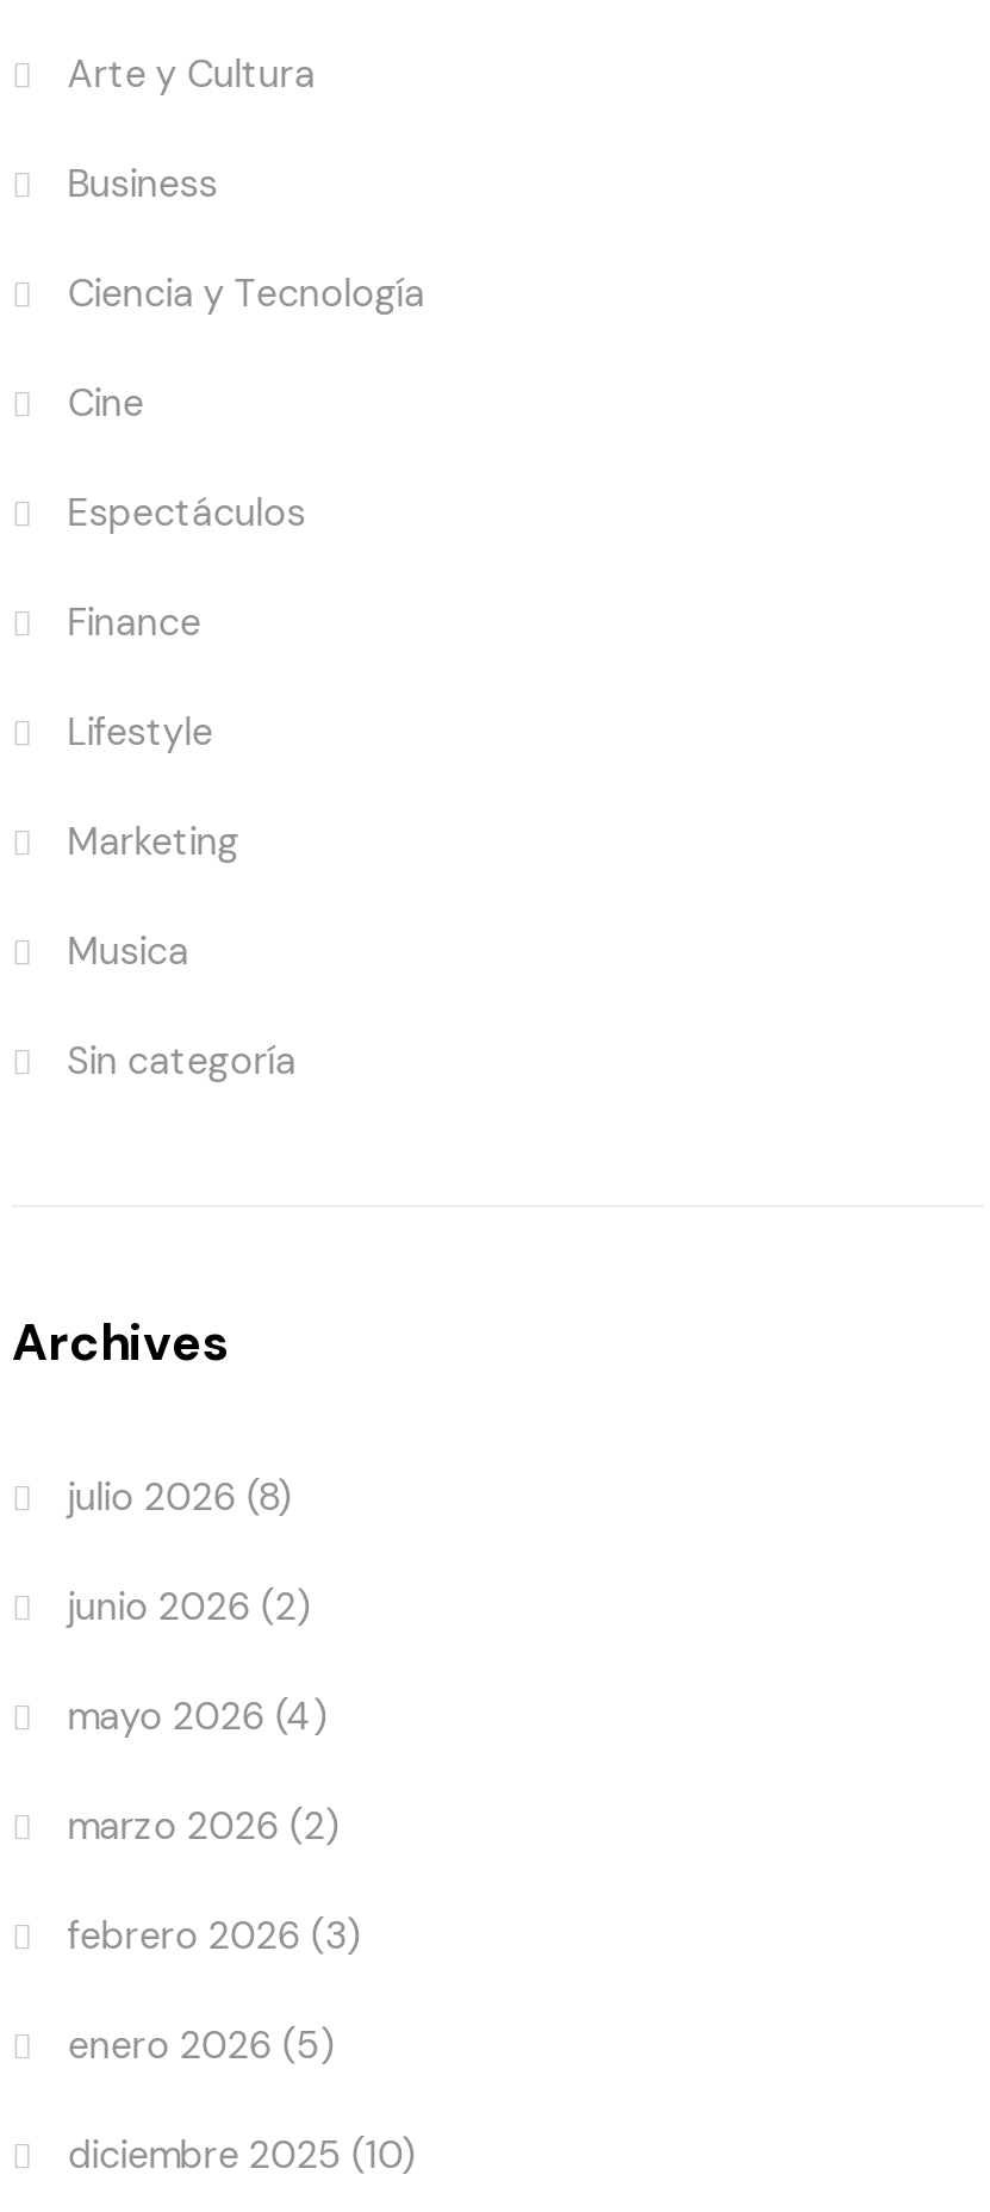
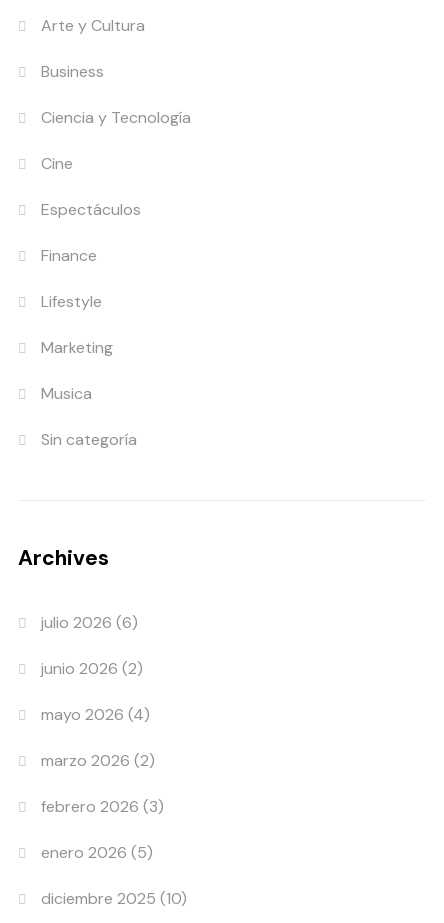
[67,1471,291,1521] julio 2026 (8) -> [41,612,138,633] julio 2026 (6)

